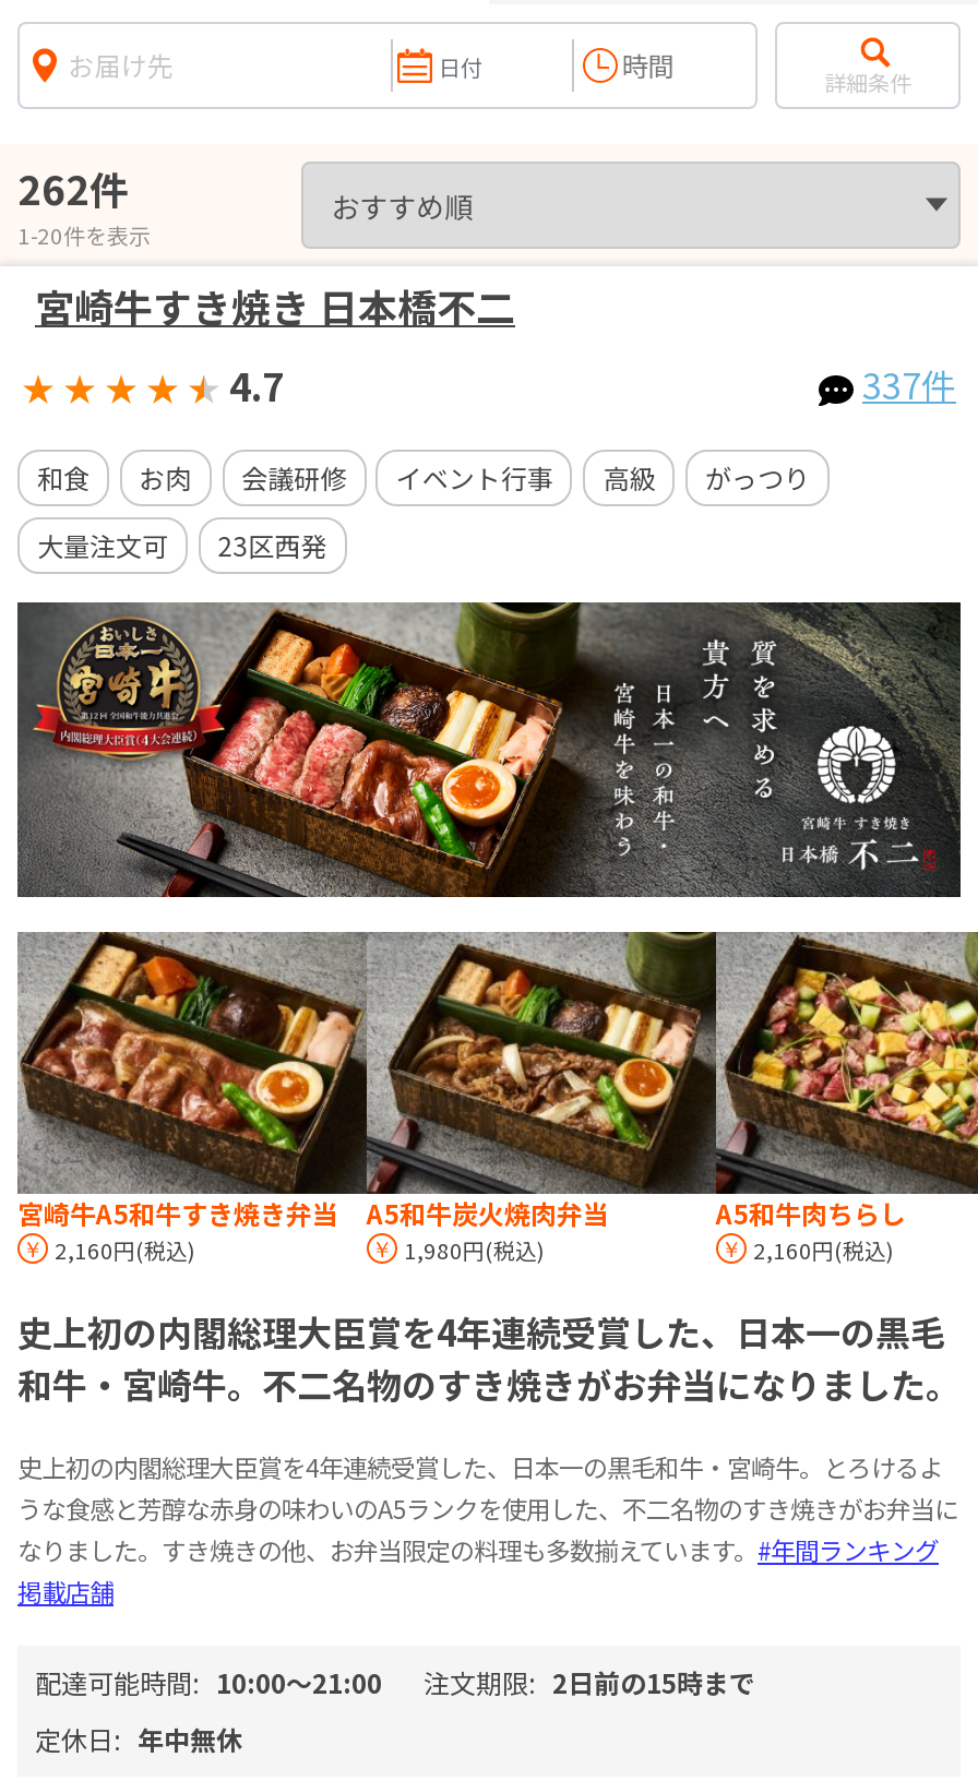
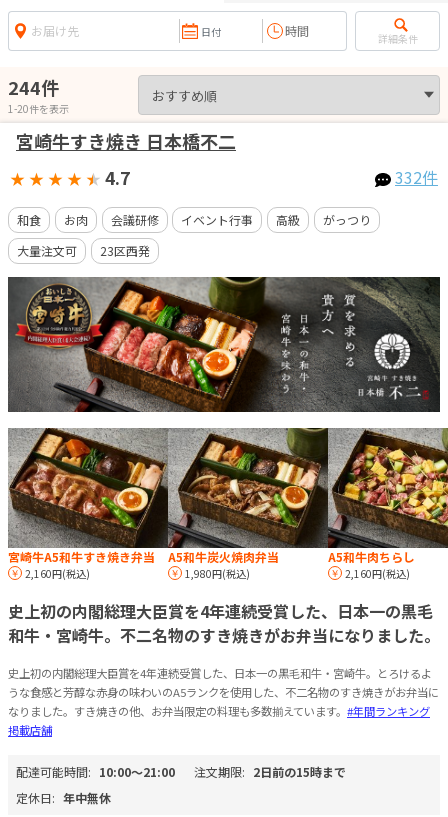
[17,159,129,216] 262件 -> [8,74,59,100] 244件
[862,358,956,411] 337件 -> [395,165,438,189] 332件

